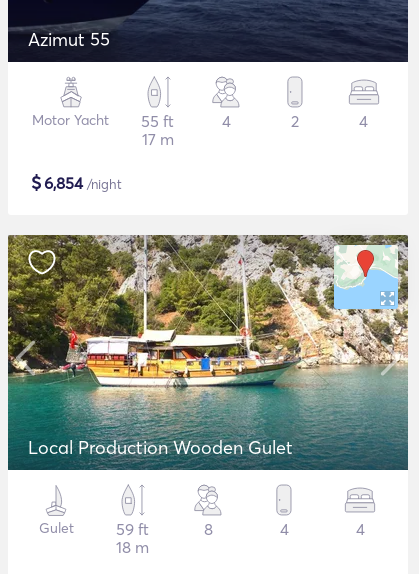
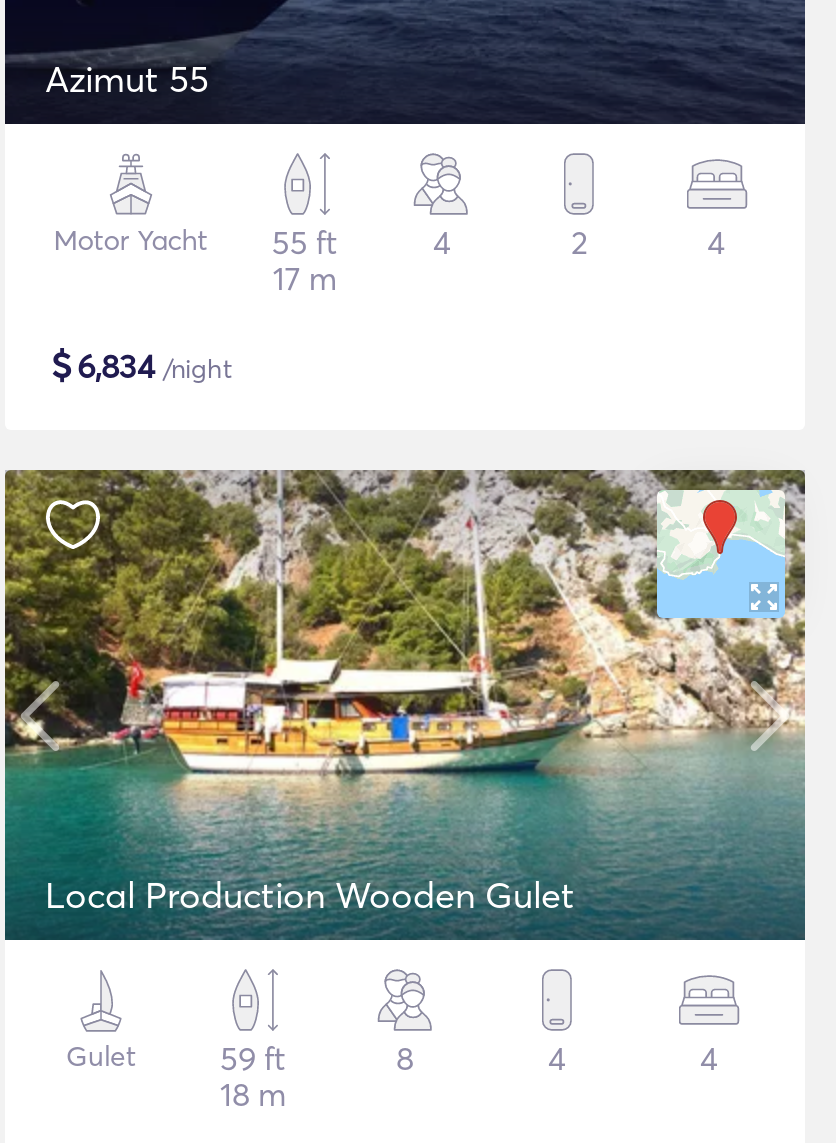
[31,171,122,194] $6,854 /night -> [51,342,233,388] $6,834 /night

